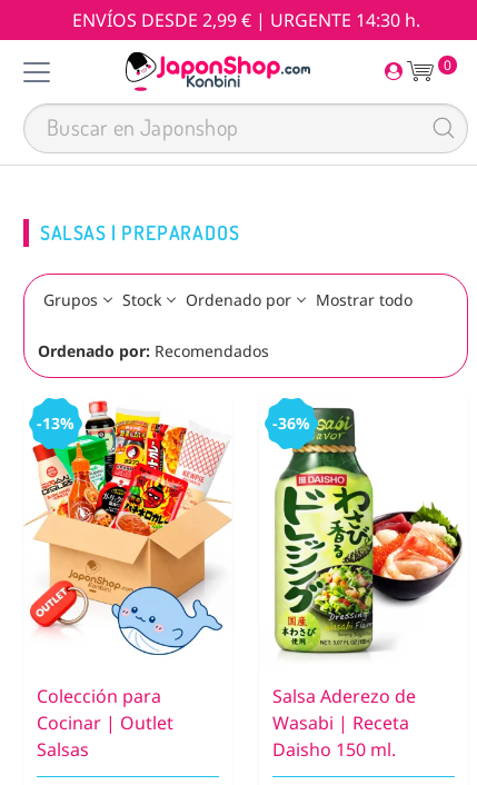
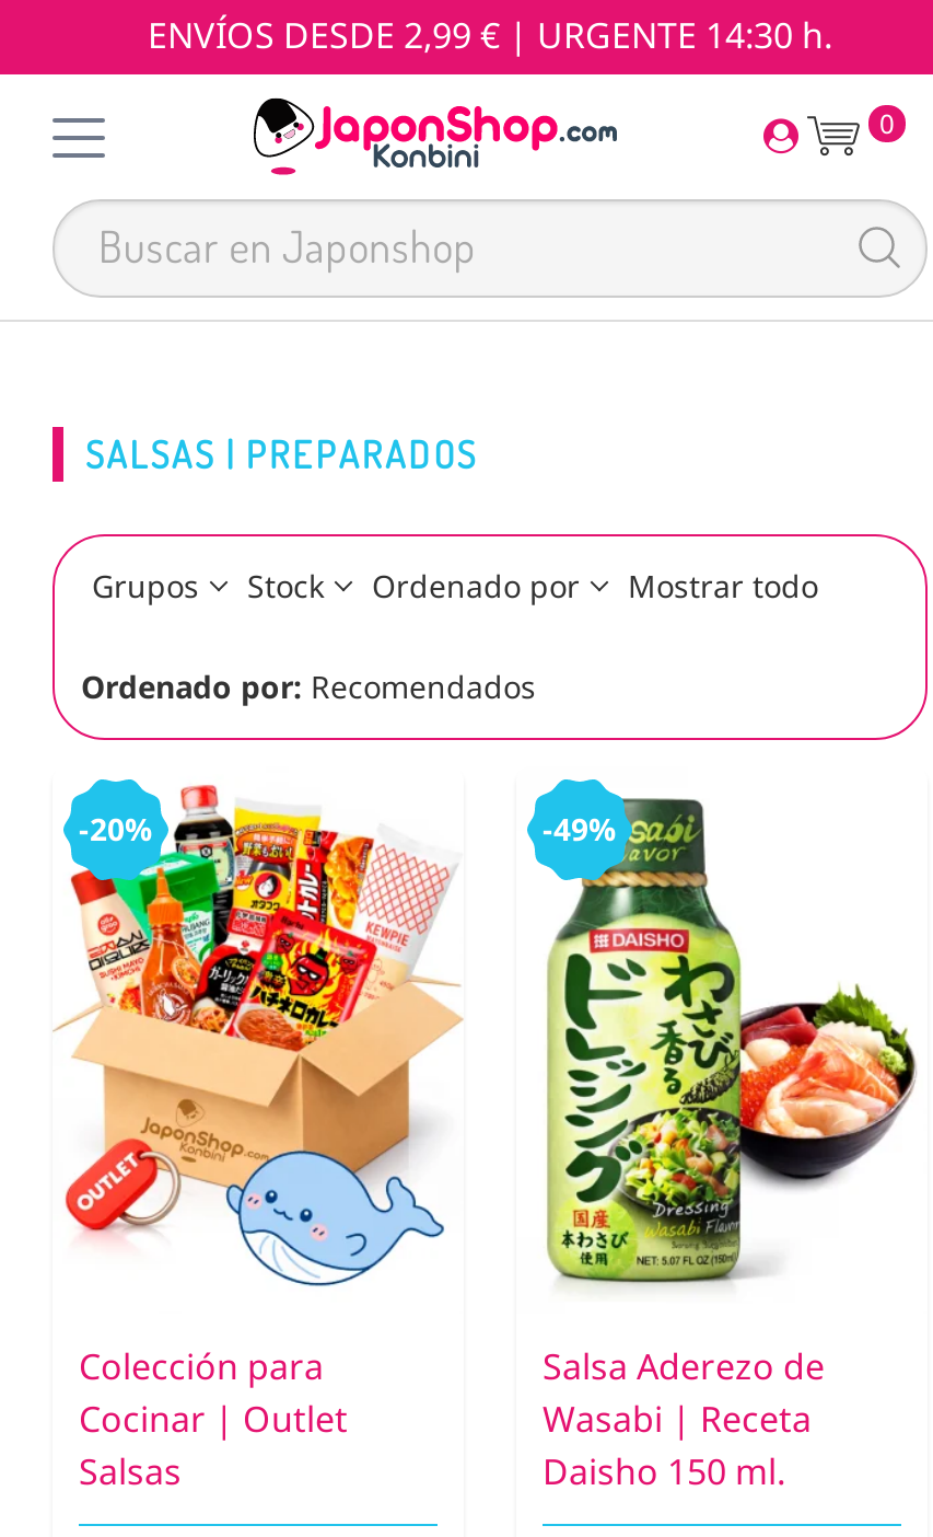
[37,413,74,434] -13% -> [79,808,153,850] -20%
[272,413,310,434] -36% -> [543,808,617,850] -49%

